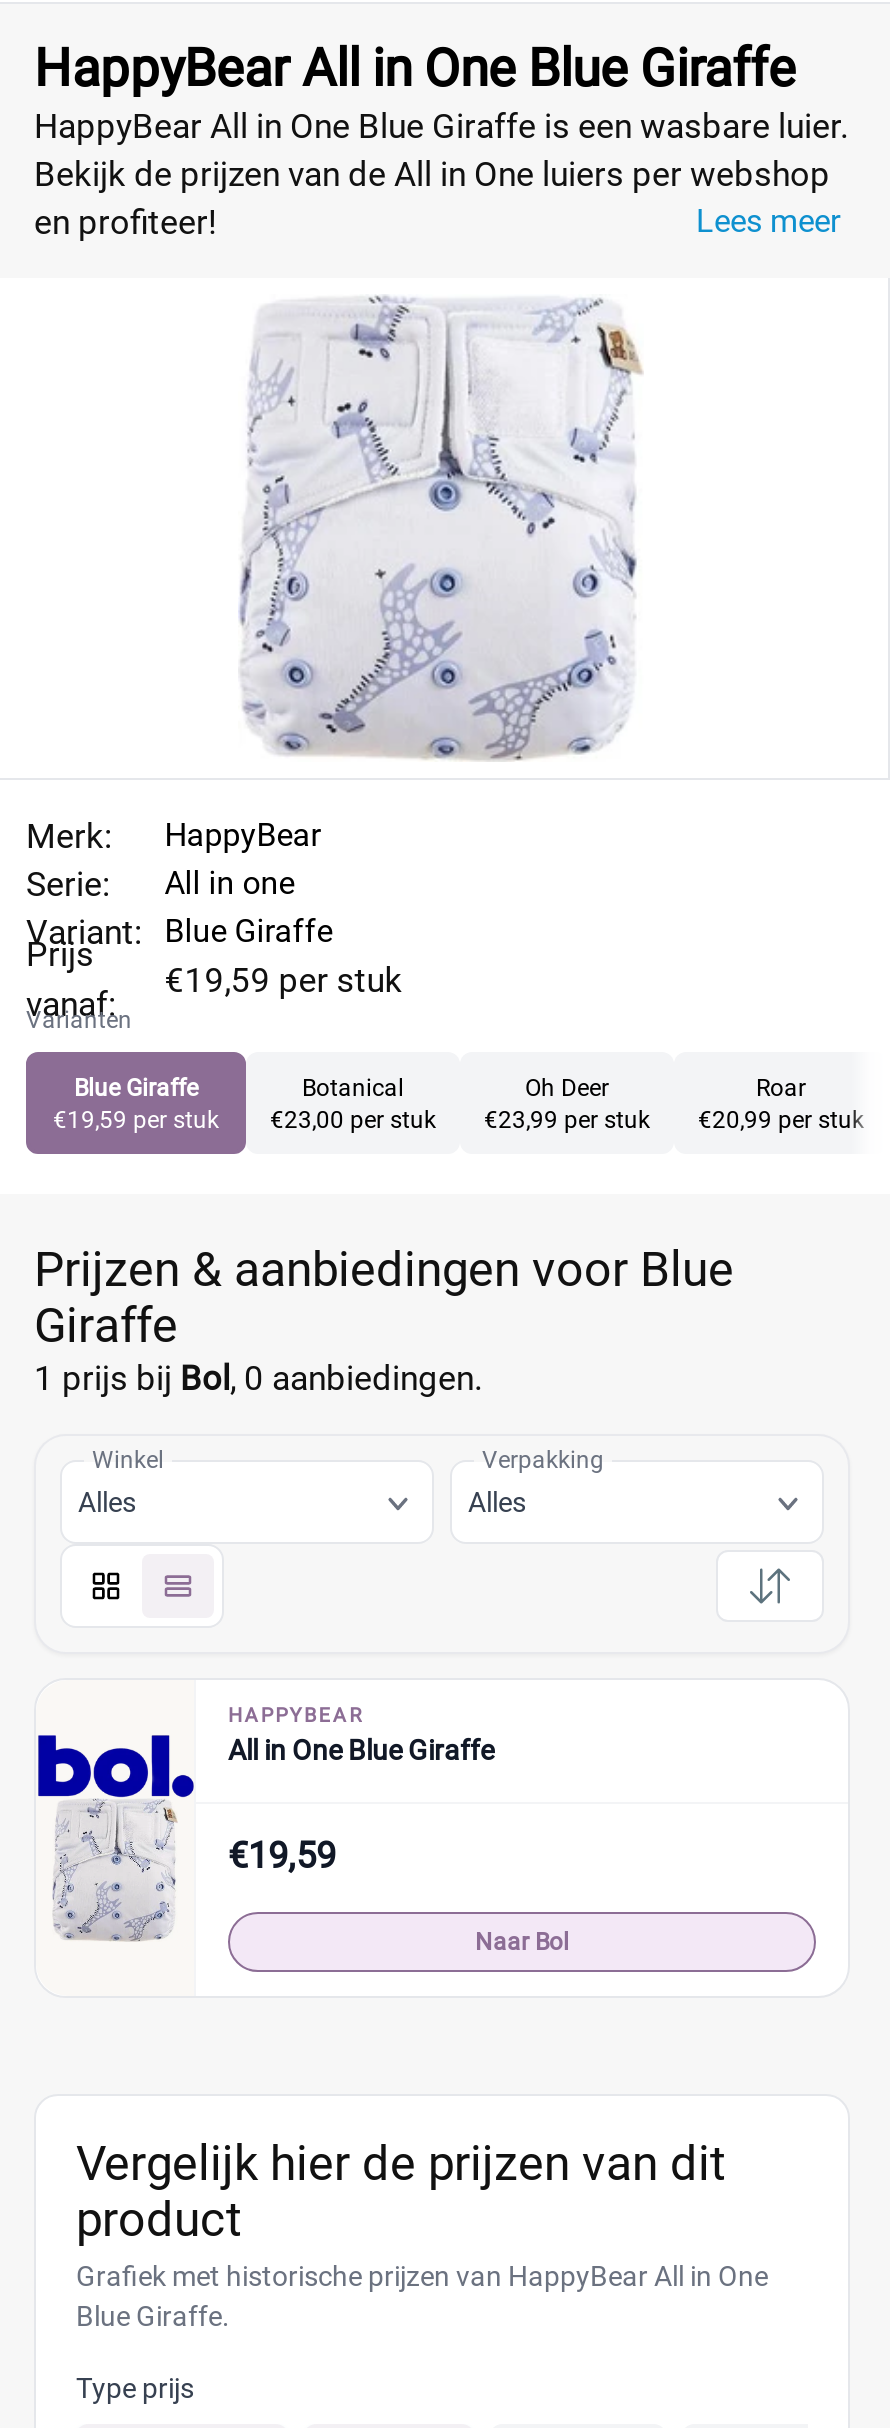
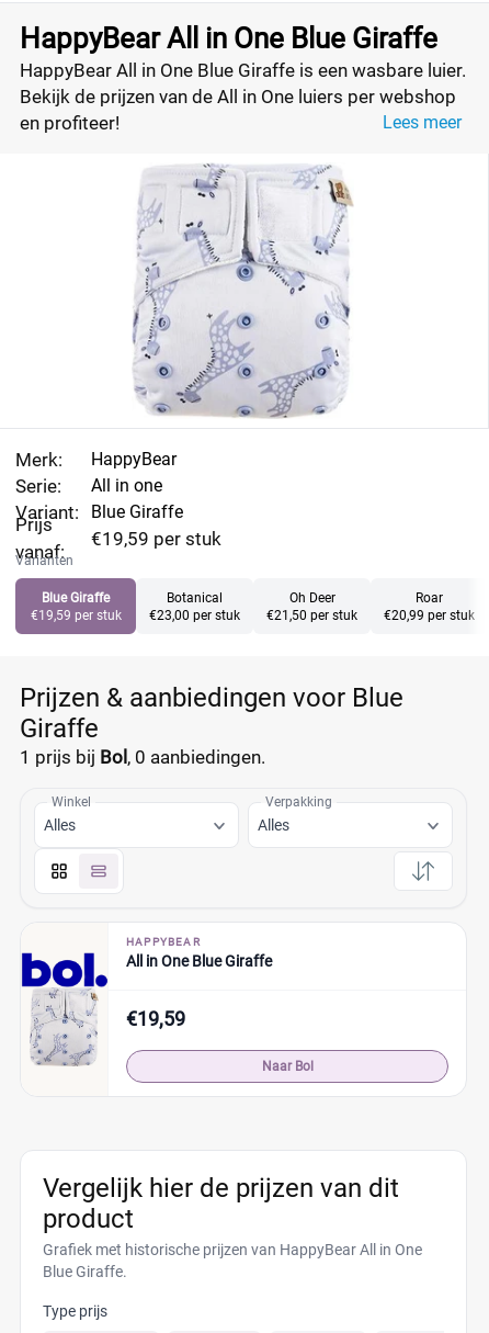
[53,1105,864,1133] €19,59 per stuk €23,00 per stuk €23,99 per stuk €20,99 per stuk -> [30,607,475,623] €19,59 per stuk €23,00 per stuk €21,50 per stuk €20,99 per stuk

